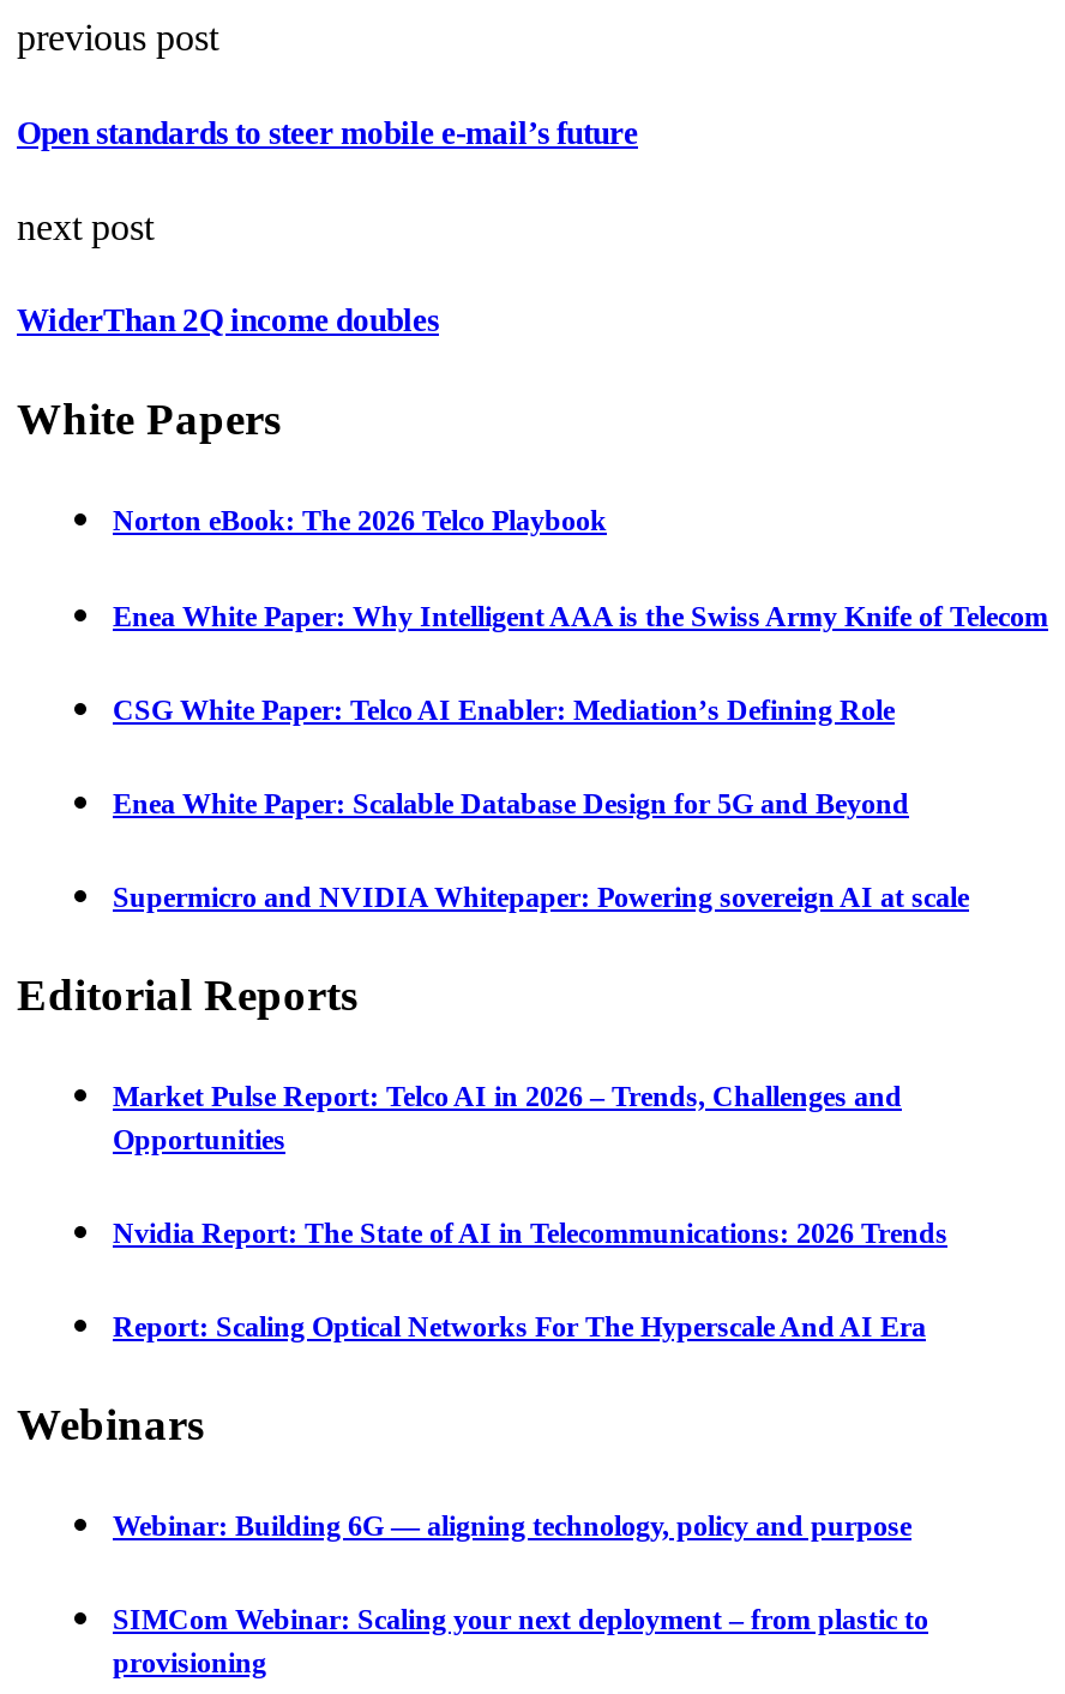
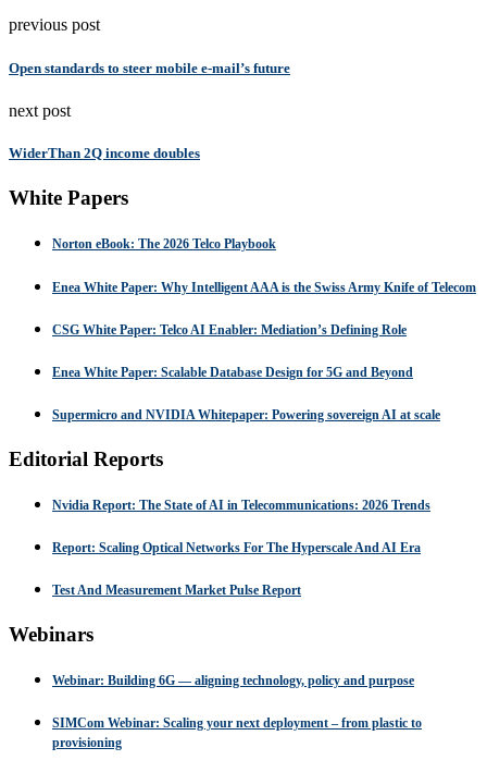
[113,1080,902,1156] Market Pulse Report: Telco AI in 2026 – Trends, Challenges and | Opportunities -> none
moved [113,1217,947,1345] -> [52,497,430,556]: Nvidia Report: The State of AI in Telecommunications: 2026 Trends | Report: Scaling Optical Networks For The Hyperscale And AI Era
none -> [52,583,301,598] Test And Measurement Market Pulse Report

